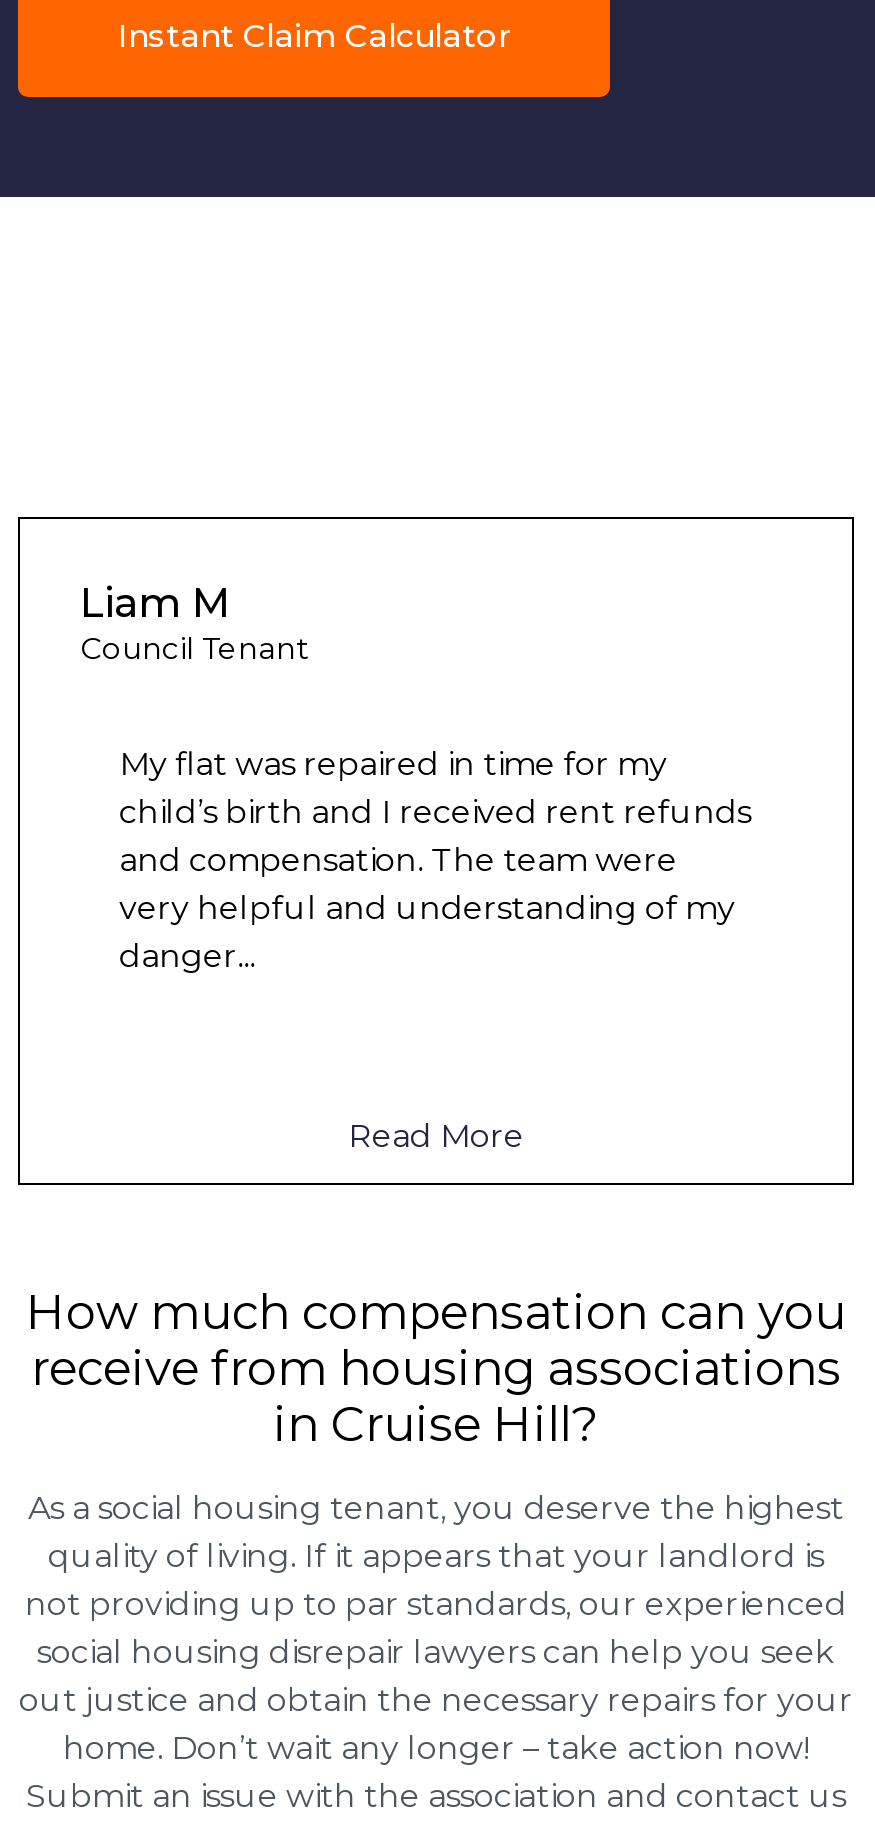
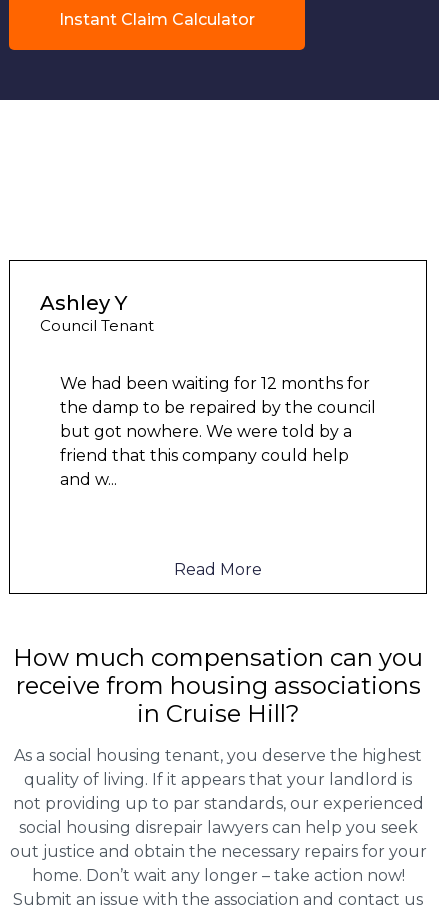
[80,579,230,627] Liam M -> [40,291,127,315] Ashley Y
[119,745,751,975] My flat was repaired in time for my | child’s birth and I received rent refunds | and compensation. The team were | very helpful and understanding of my | danger... -> [60,374,376,489] We had been waiting for 12 months for | the damp to be repaired by the council | but got nowhere. We were told by a | friend that this company could help | and w...

